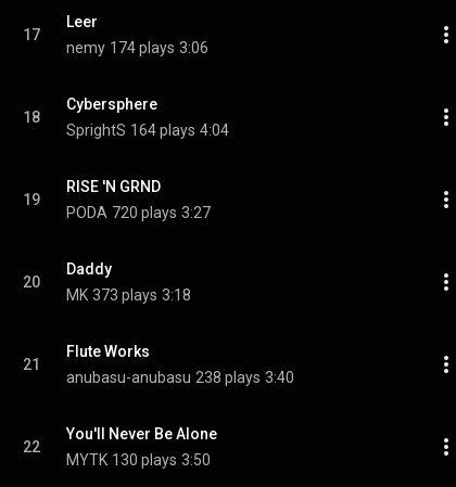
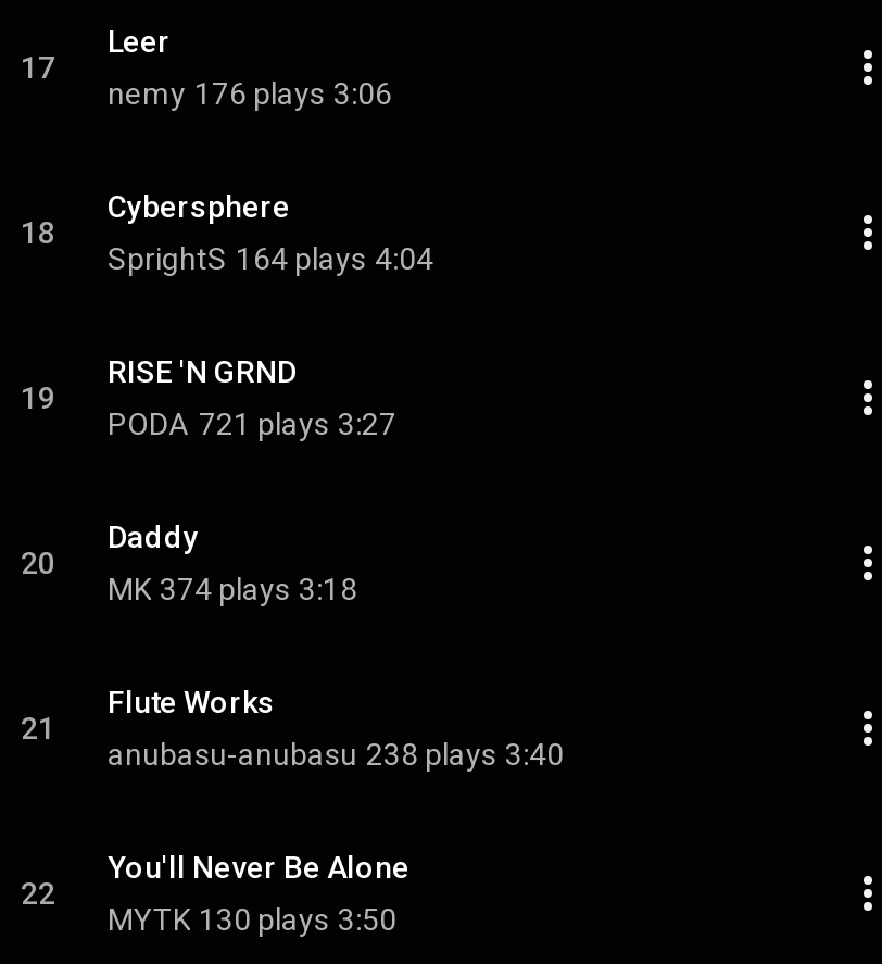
[66,39,208,56] nemy 174 plays 3:06 -> [108,76,392,111] nemy 176 plays 3:06
[66,204,211,221] PODA 720 plays 3:27 -> [108,406,396,441] PODA 721 plays 3:27
[66,286,191,304] MK 373 plays 3:18 -> [108,572,357,606] MK 374 plays 3:18

